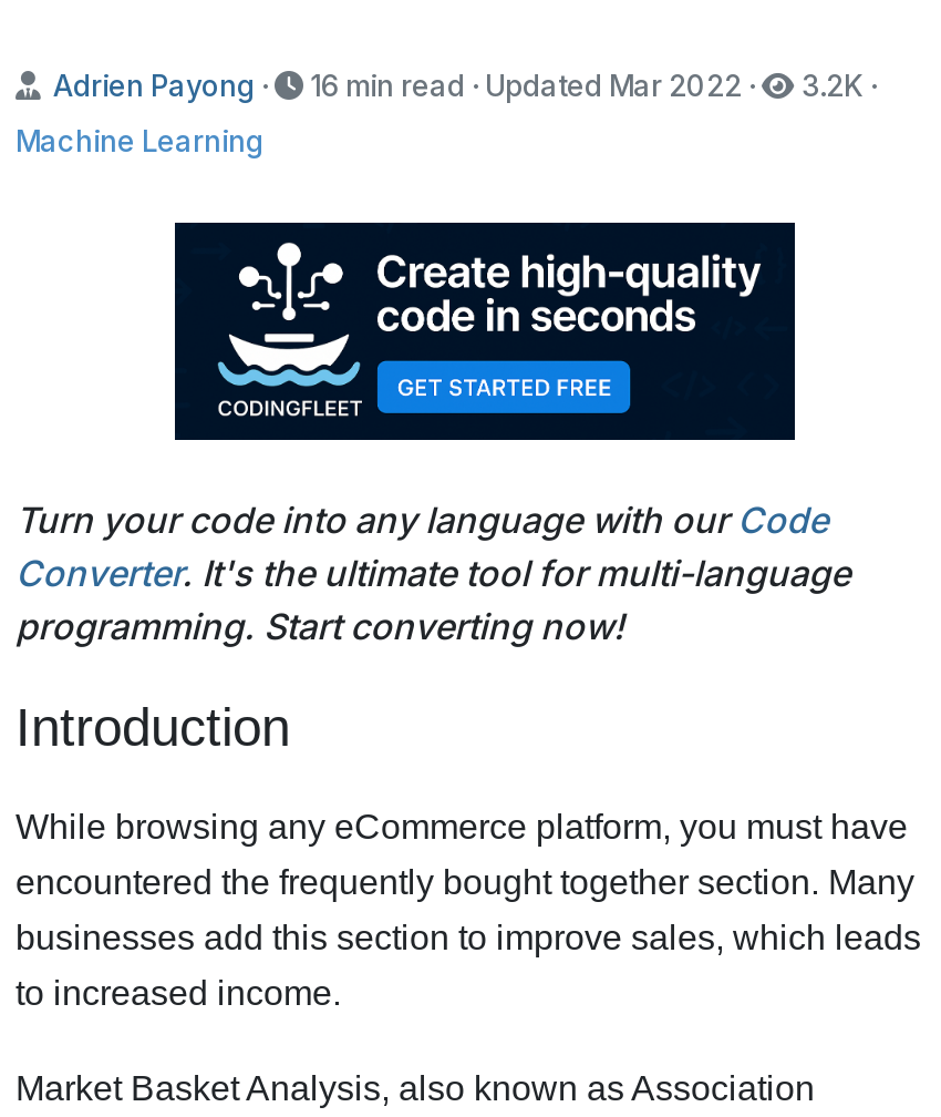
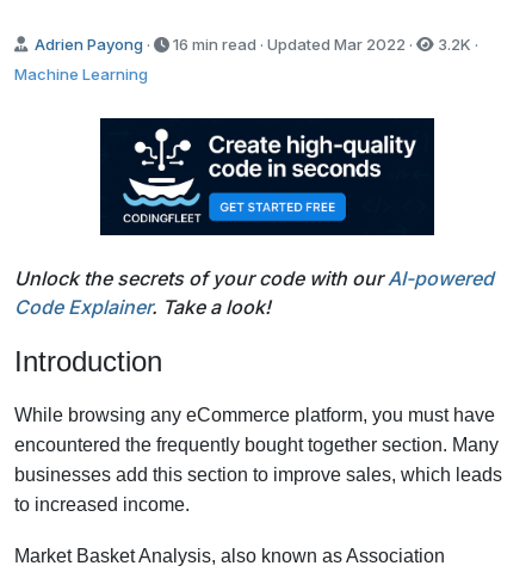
[15,498,850,649] Turn your code into any language with our Code | Converter. It's the ultimate tool for multi-language | programming. Start converting now! -> [14,267,494,319] Unlock the secrets of your code with ourAI-powered | Code Explainer. Take a look!

